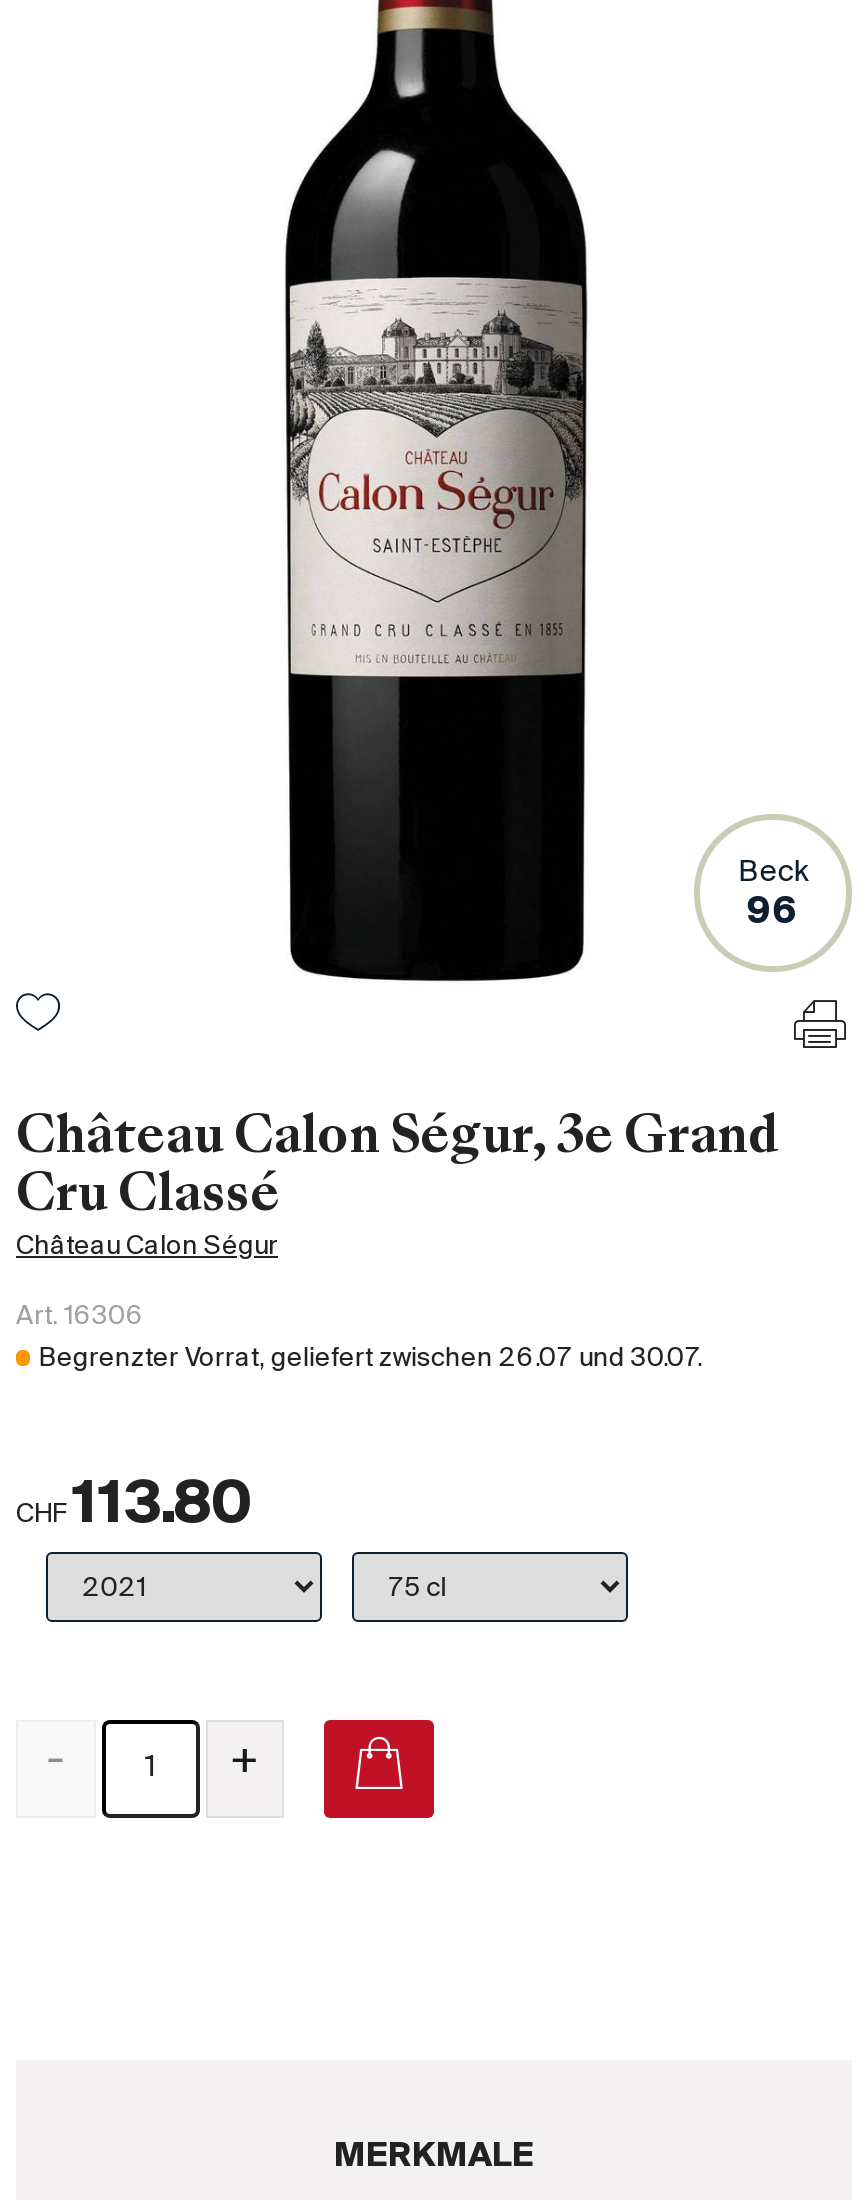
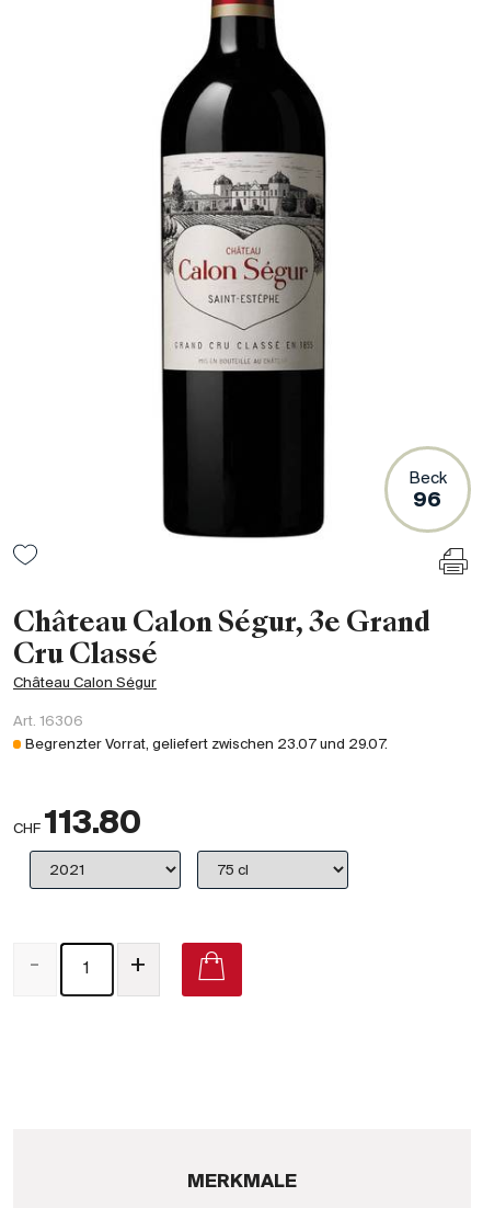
[39,1343,703,1373] Begrenzter Vorrat, geliefert zwischen 26.07 und 30.07. -> [26,736,388,753] Begrenzter Vorrat, geliefert zwischen 23.07 und 29.07.

